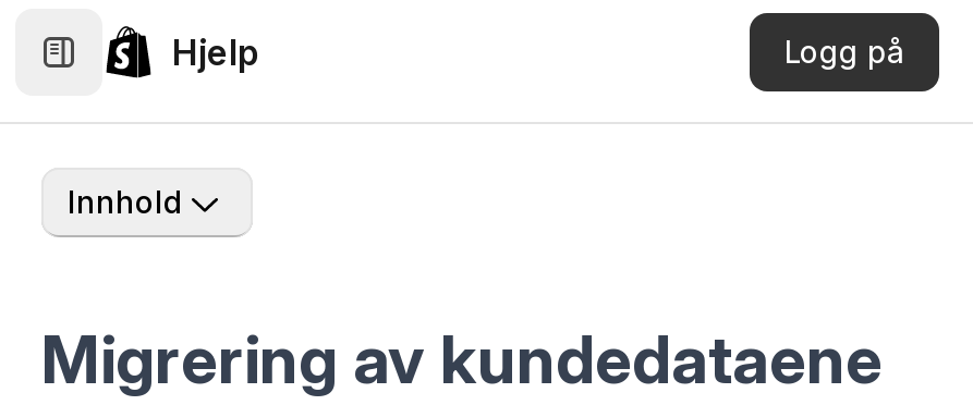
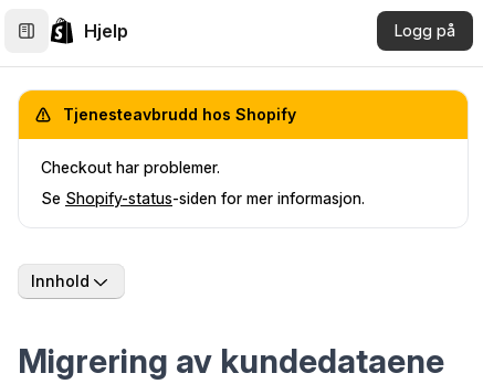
none -> [41,105,365,207] Tjenesteavbrudd hos Shopify | Checkout har problemer. | Se Shopify-status-siden for mer informasjon.

